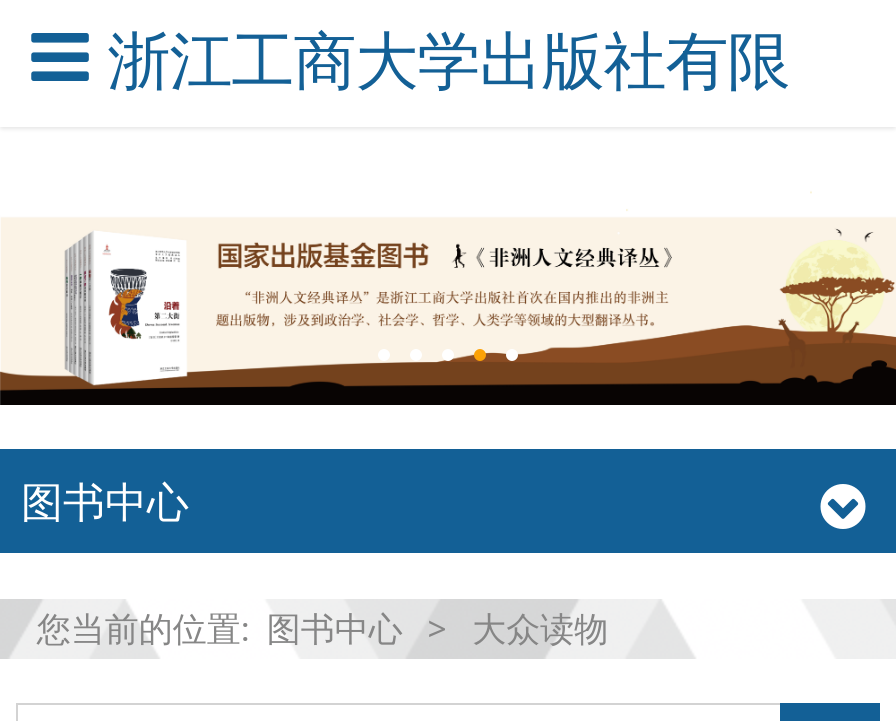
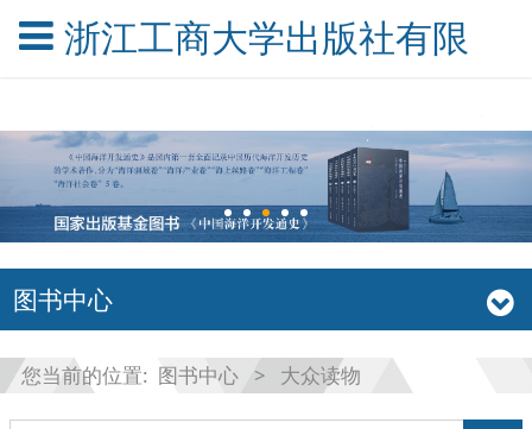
[6,217,890,407] [image] -> [4,130,528,244] [image]

